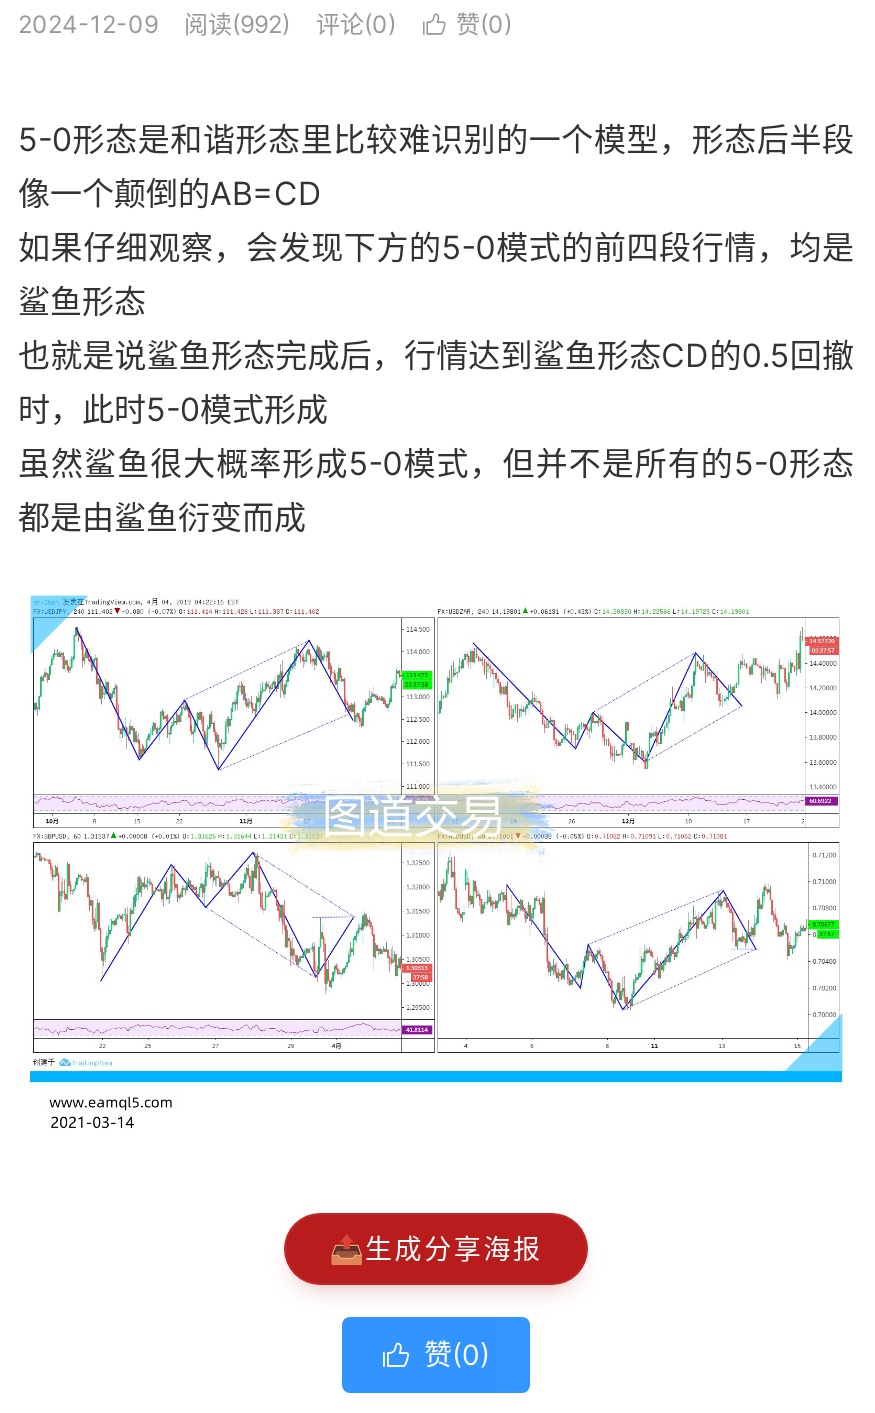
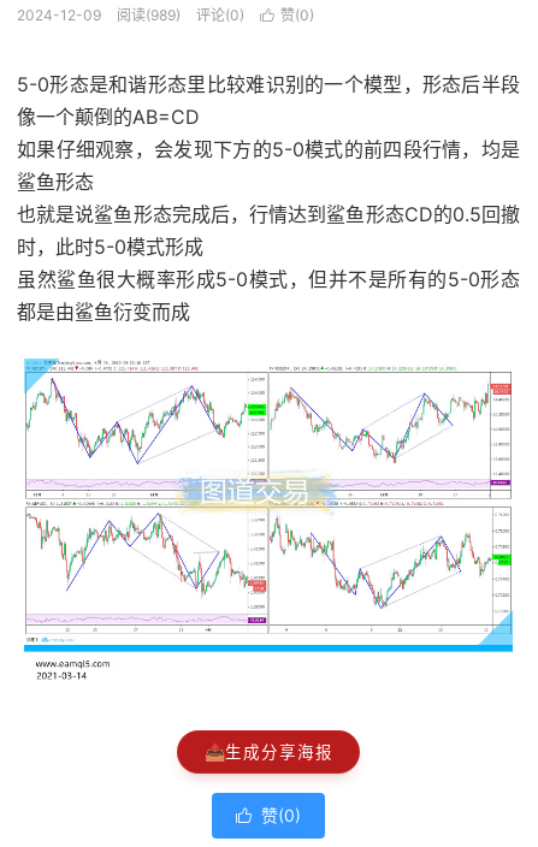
[184,9,290,39] 阅读(992) -> [117,6,181,24] 阅读(989)

